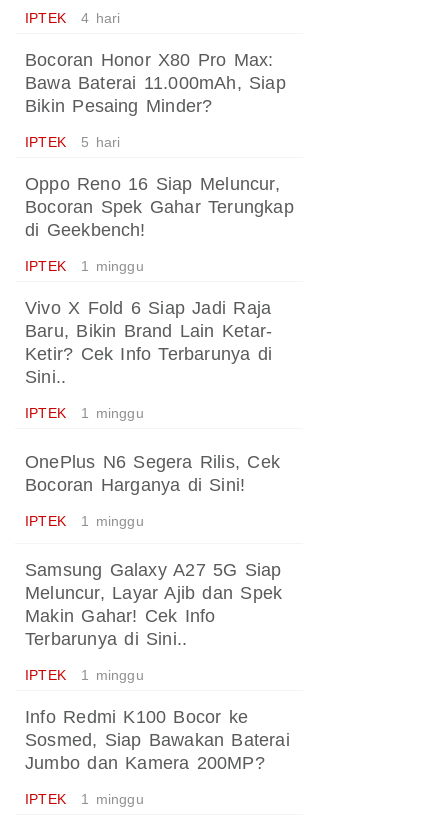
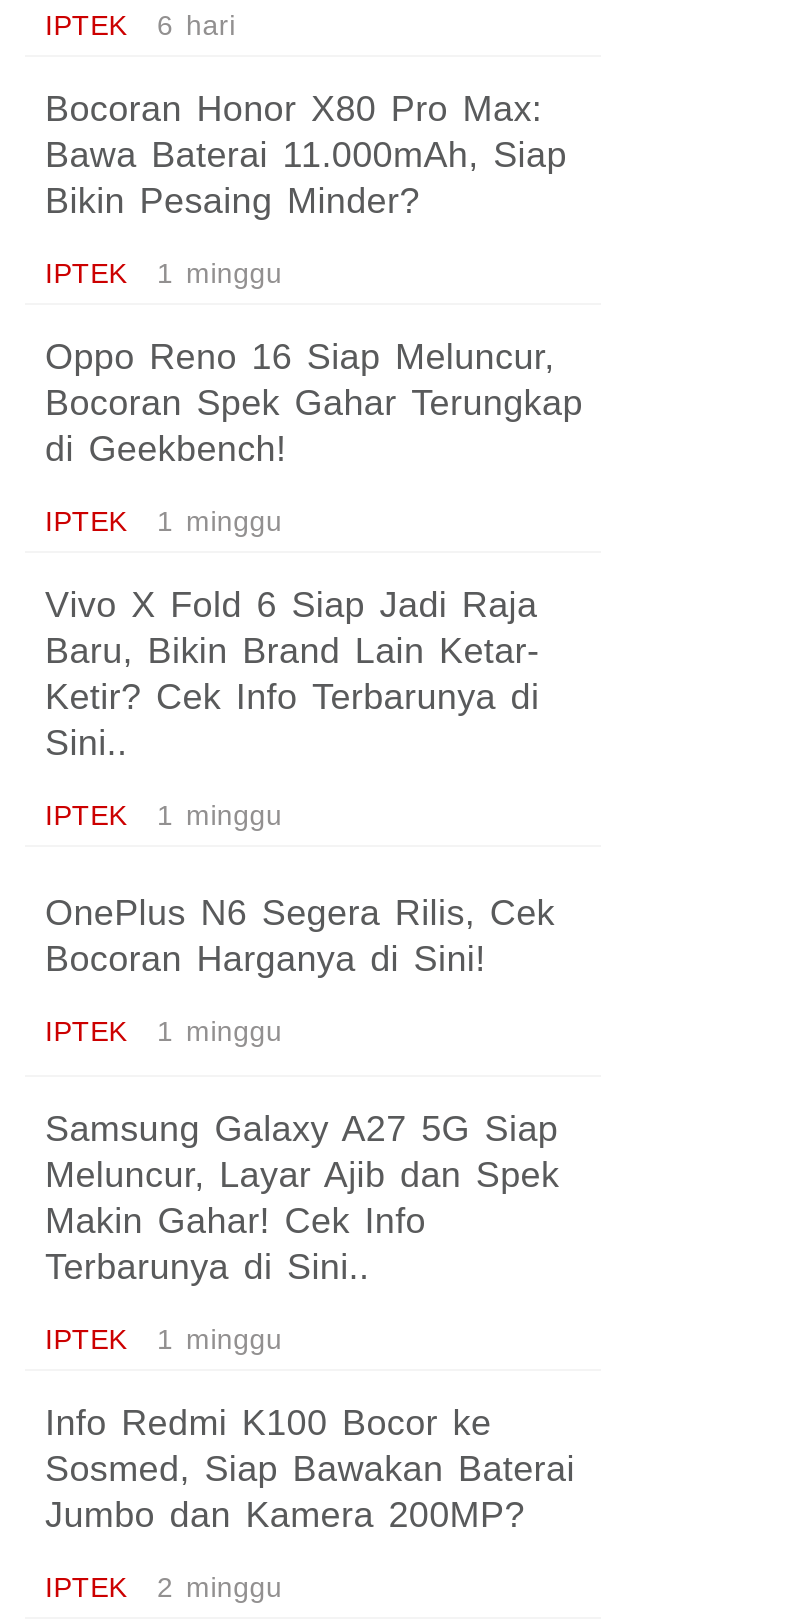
[25,10,120,26] IPTEK 4 hari -> [45,9,236,41] IPTEK 6 hari
[25,134,120,150] IPTEK 5 hari -> [45,257,282,289] IPTEK 1 minggu
[25,791,144,807] IPTEK 1 minggu -> [45,1571,282,1603] IPTEK 2 minggu

